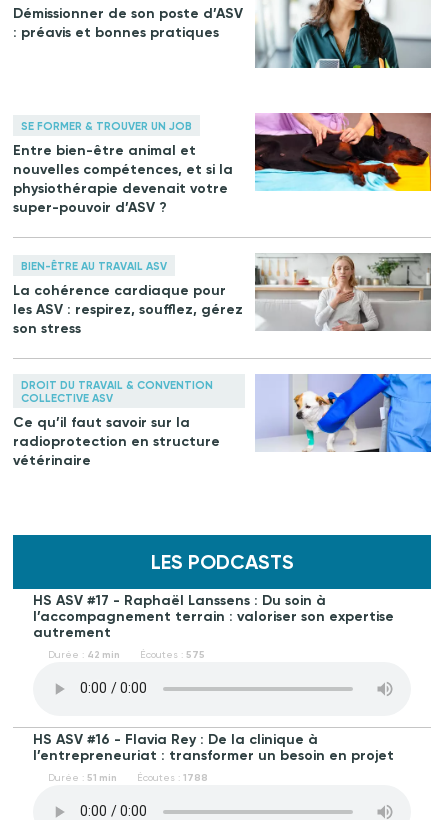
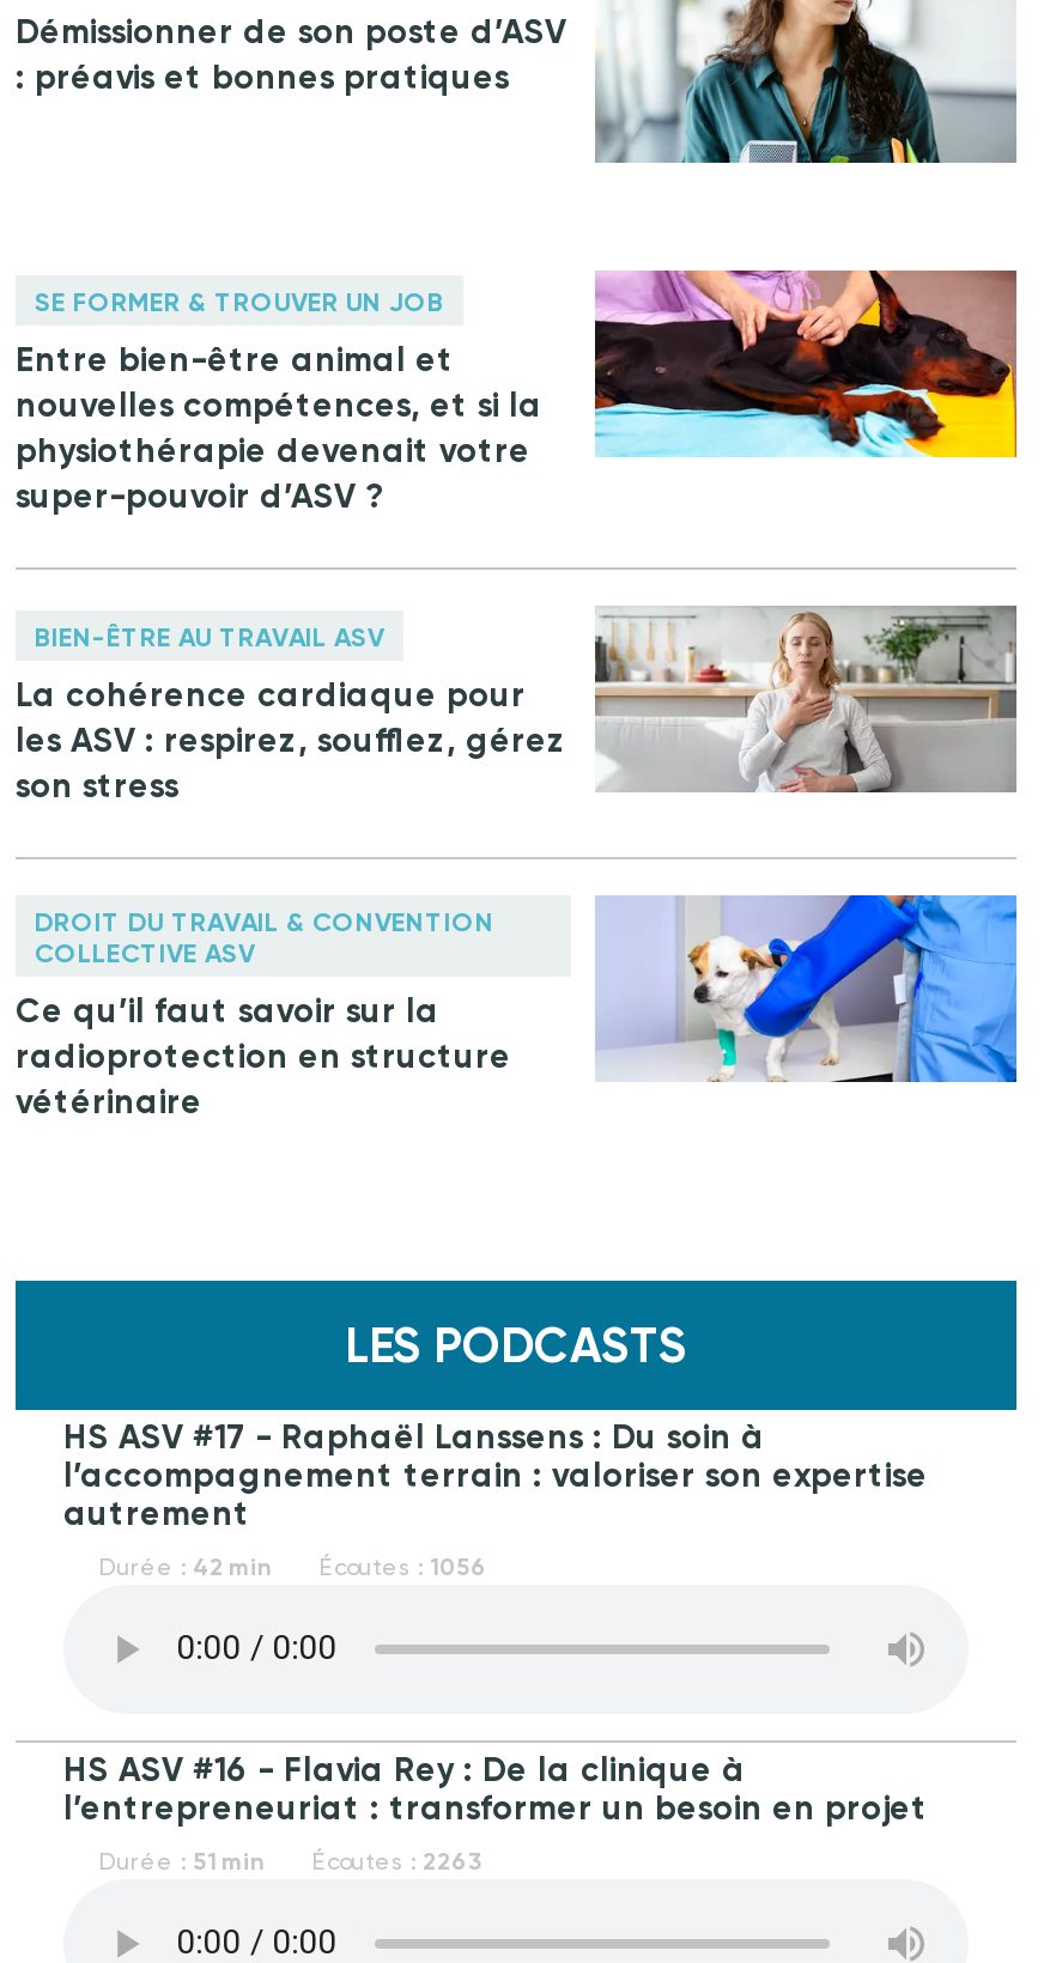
[48,649,205,661] Durée : 42 min Écoutes : 575 -> [99,1553,487,1582] Durée : 42 min Écoutes : 1056
[48,772,208,784] Durée : 51 min Écoutes : 1788 -> [99,1848,485,1877] Durée : 51 min Écoutes : 2263

